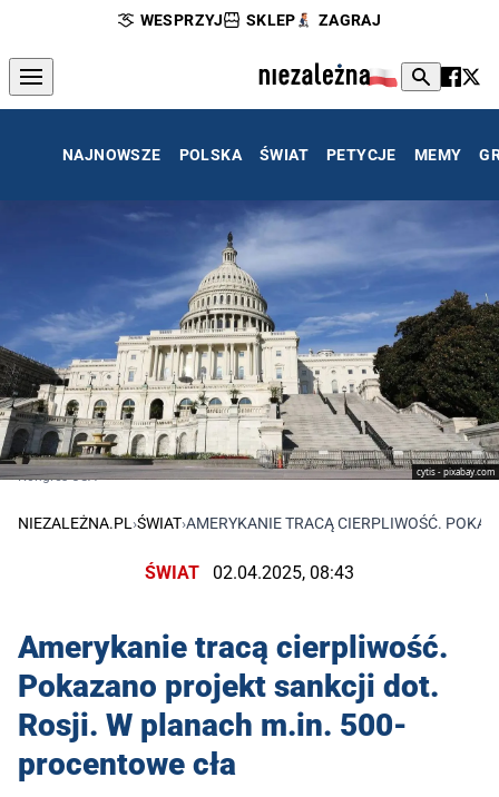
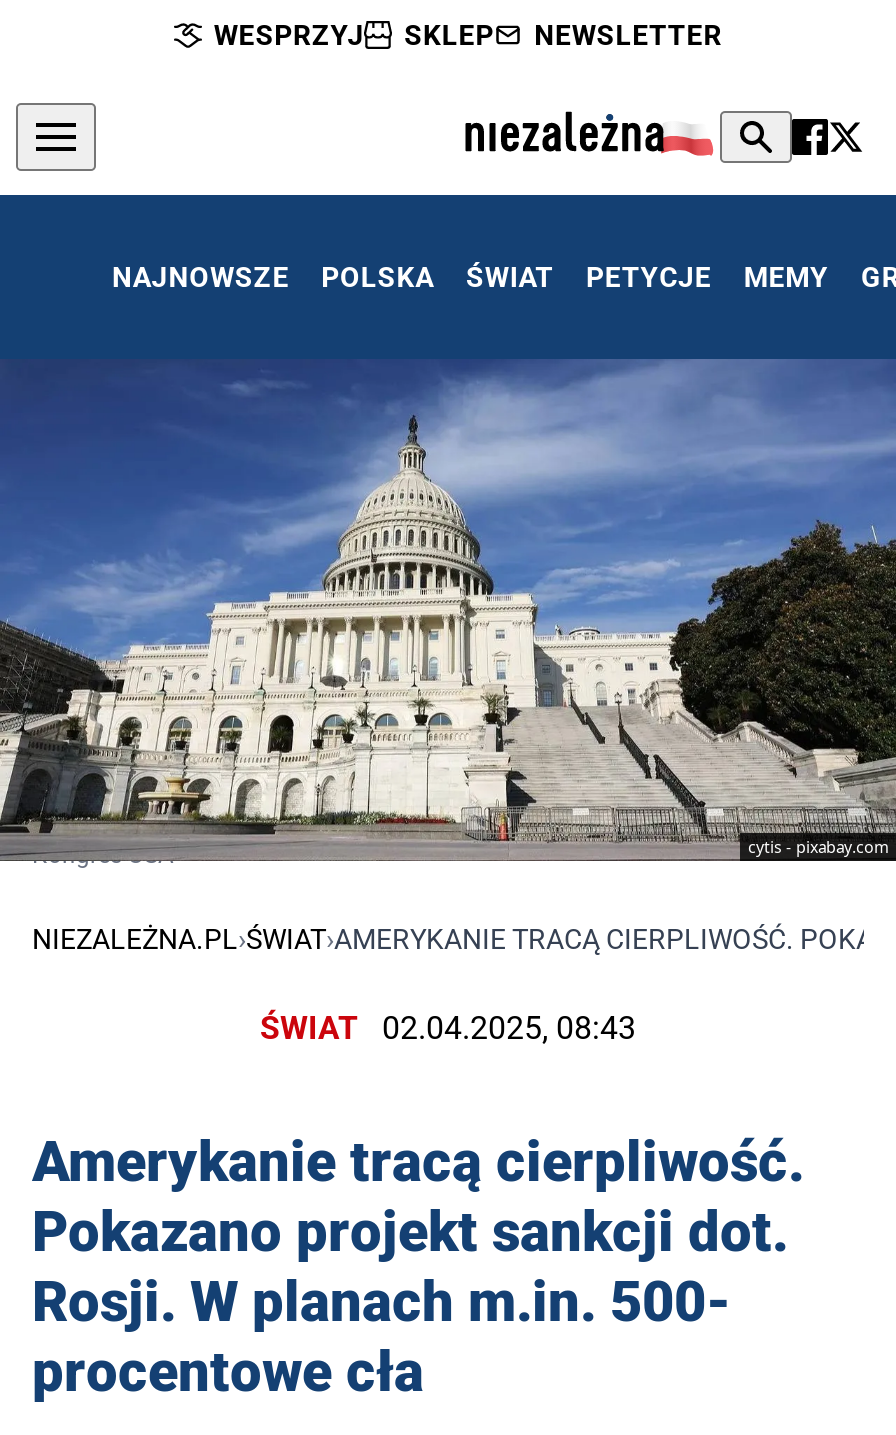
[318,11,381,29] ZAGRAJ -> [534,19,722,51] NEWSLETTER

